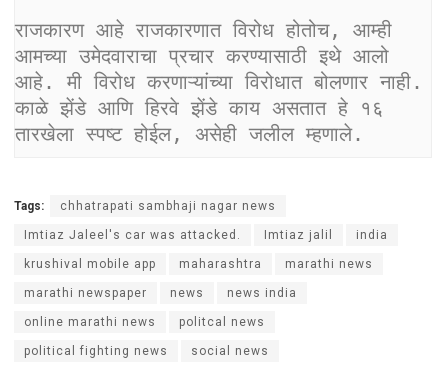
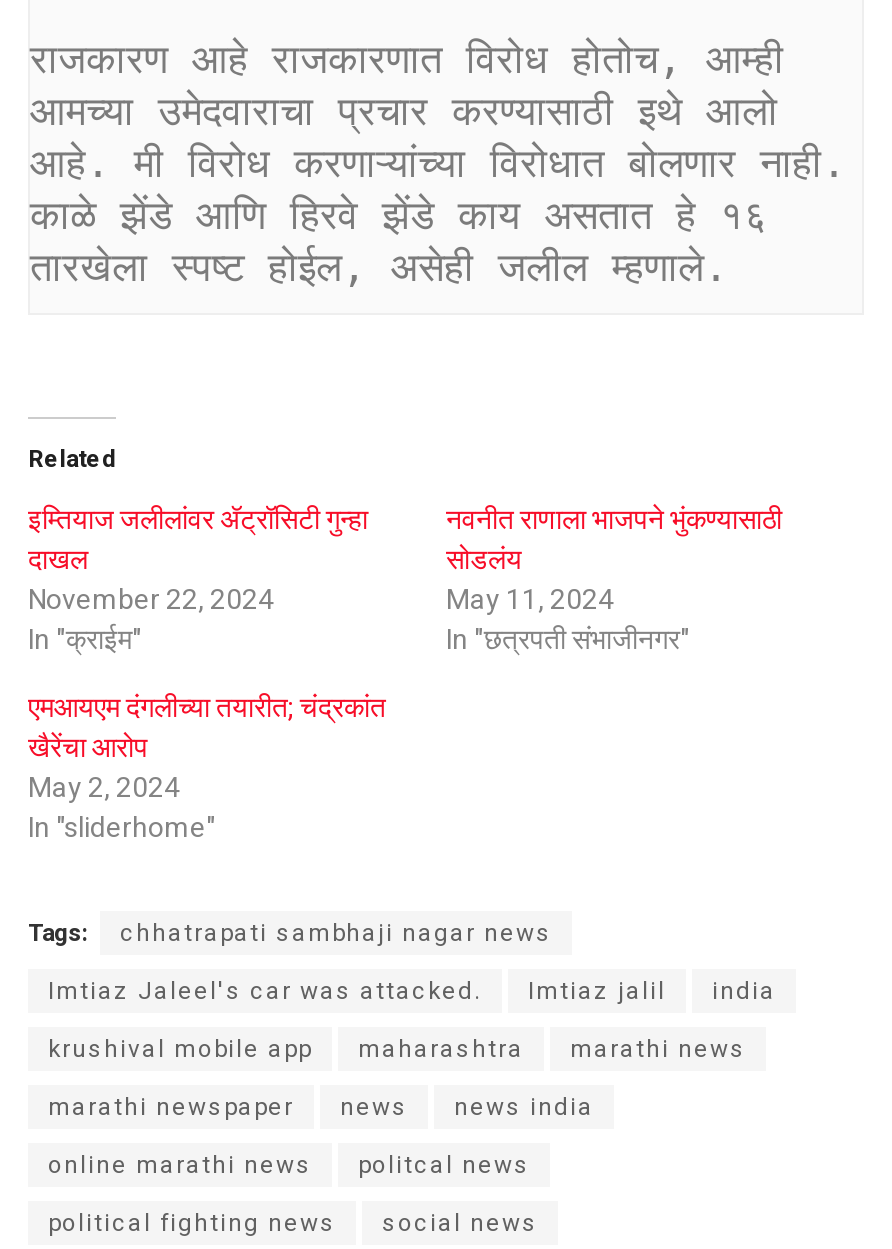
none -> [28,445,368,655] Related | इम्तियाज जलीलांवर अ‍ॅट्रॉसिटी गुन्हा | दाखल | November 22, 2024 | In "क्राईम"
none -> [28,503,782,843] नवनीत राणाला भाजपने भुंकण्यासाठी | सोडलंय | May 11, 2024 | In "छत्रपती संभाजीनगर" | एमआयएम दंगलीच्या तयारीत; चंद्रकांत | खैरेंचा आरोप | May 2, 2024 | In "sliderhome"

